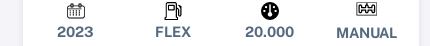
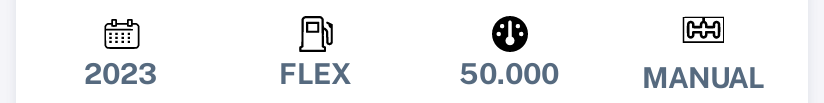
[245,23,294,40] 20.000 -> [459,56,559,90] 50.000

